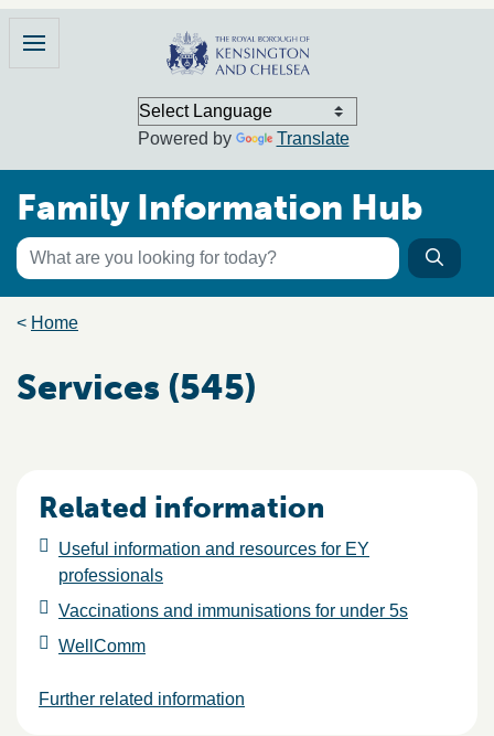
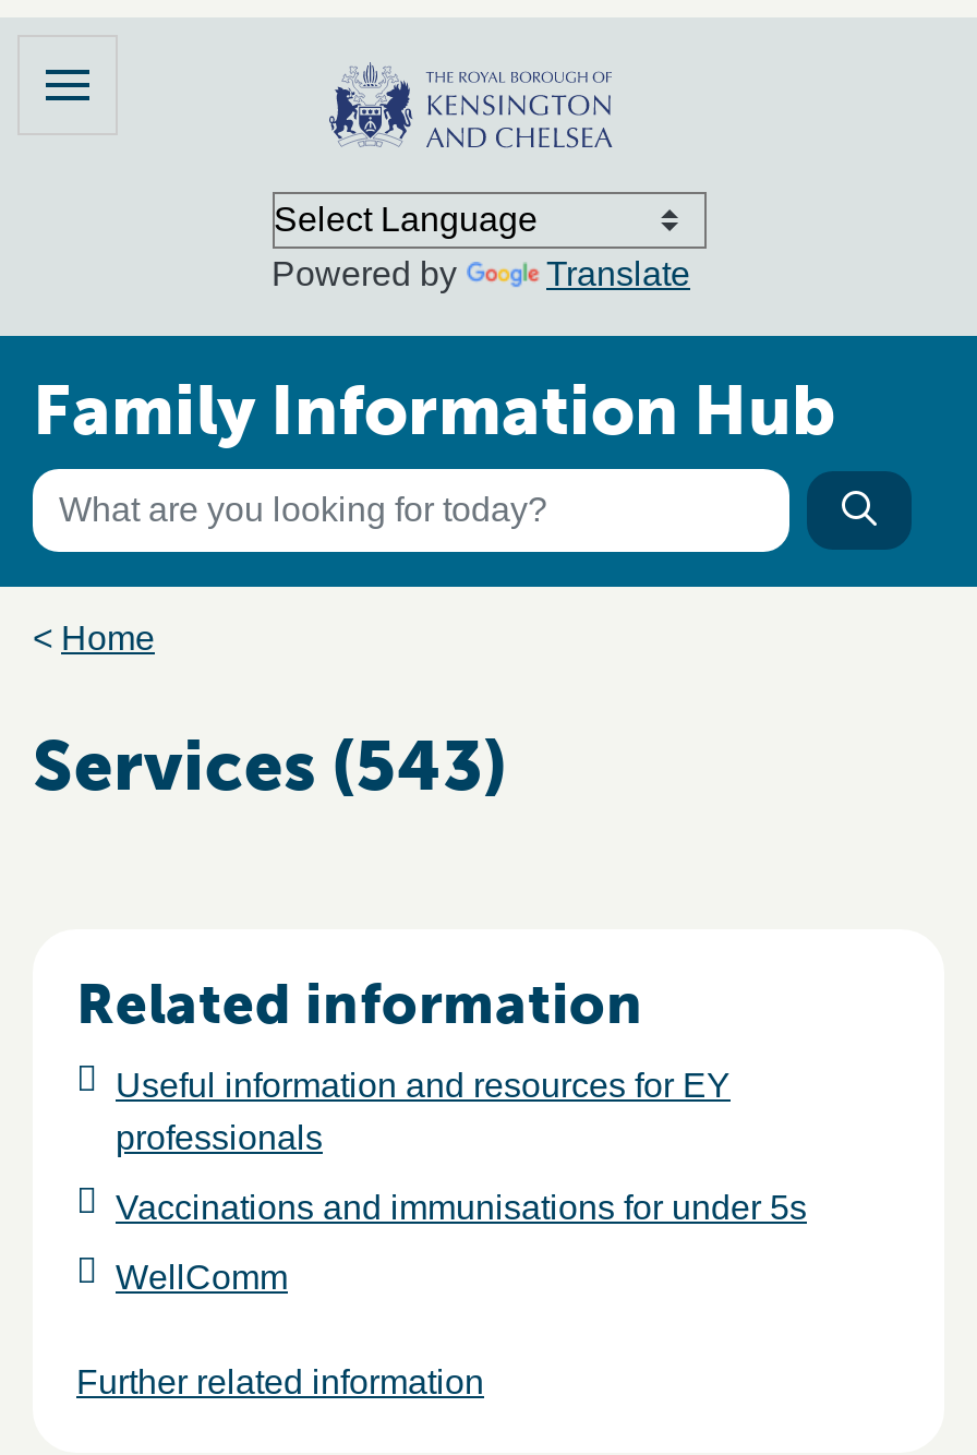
[17,366,257,408] Services (545) -> [33,724,508,807] Services (543)

